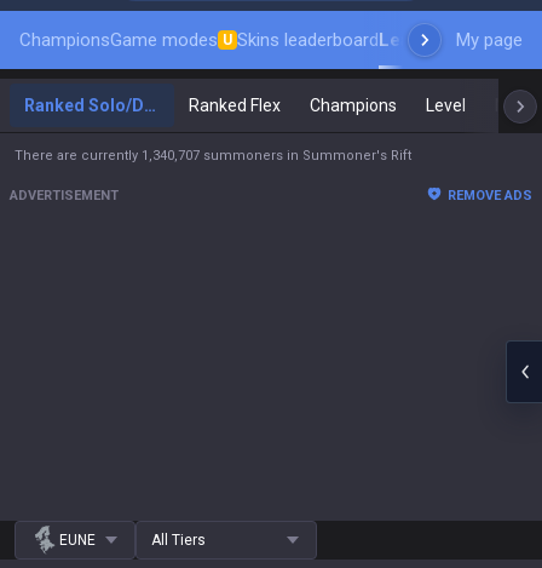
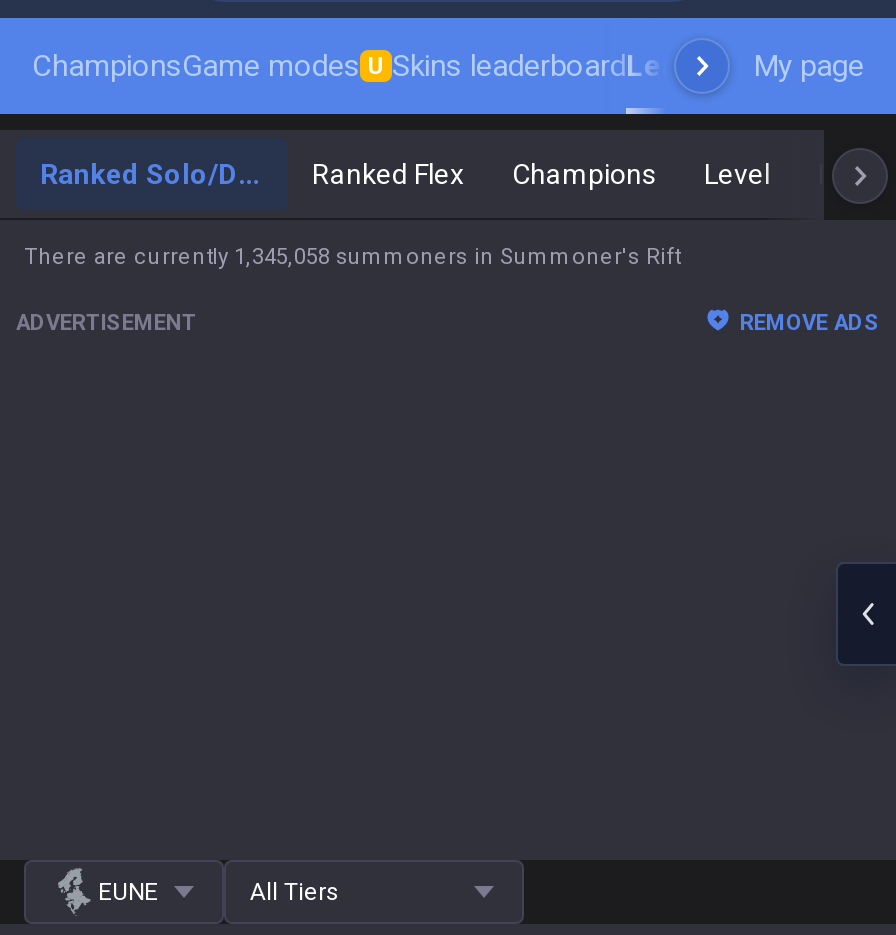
[15,148,411,163] There are currently 1,340,707 summoners in Summoner's Rift -> [24,244,680,270] There are currently 1,345,058 summoners in Summoner's Rift

